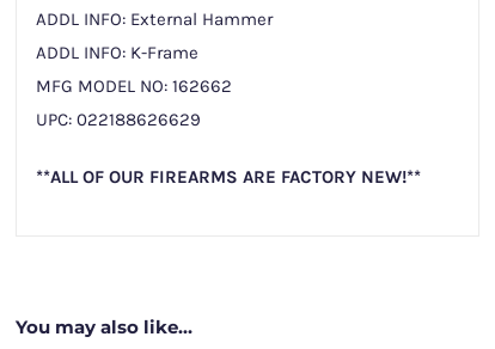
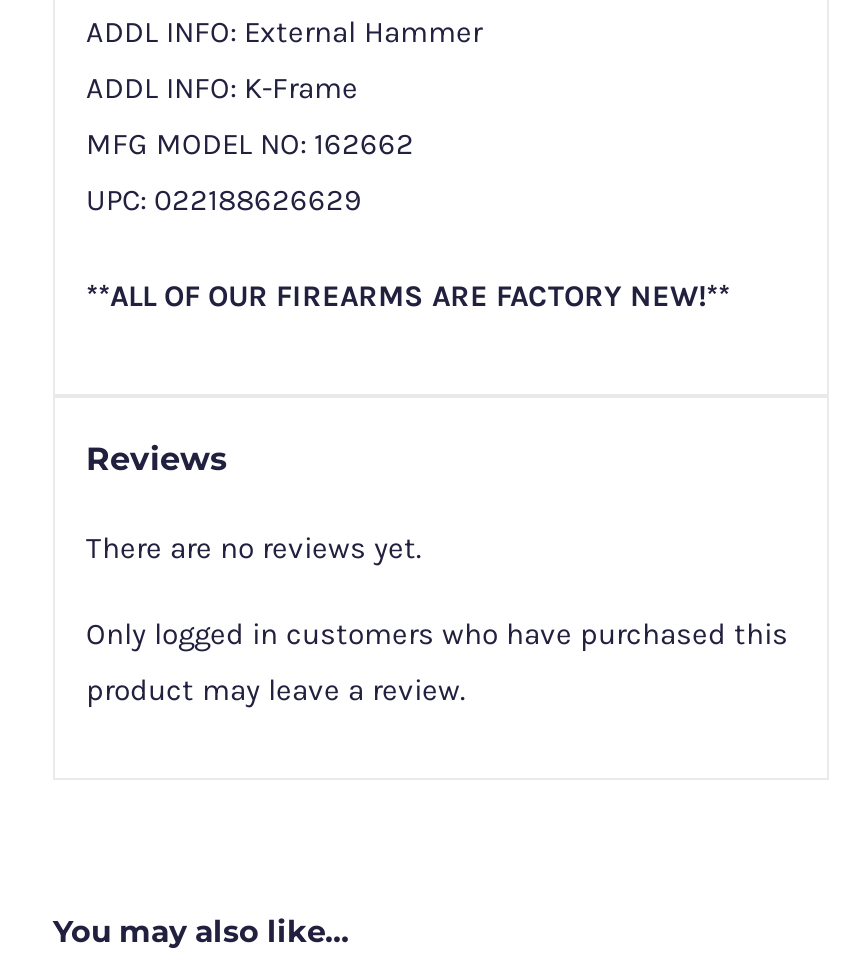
none -> [86,439,788,707] Reviews | There are no reviews yet. | Only logged in customers who have purchased this | product may leave a review.

